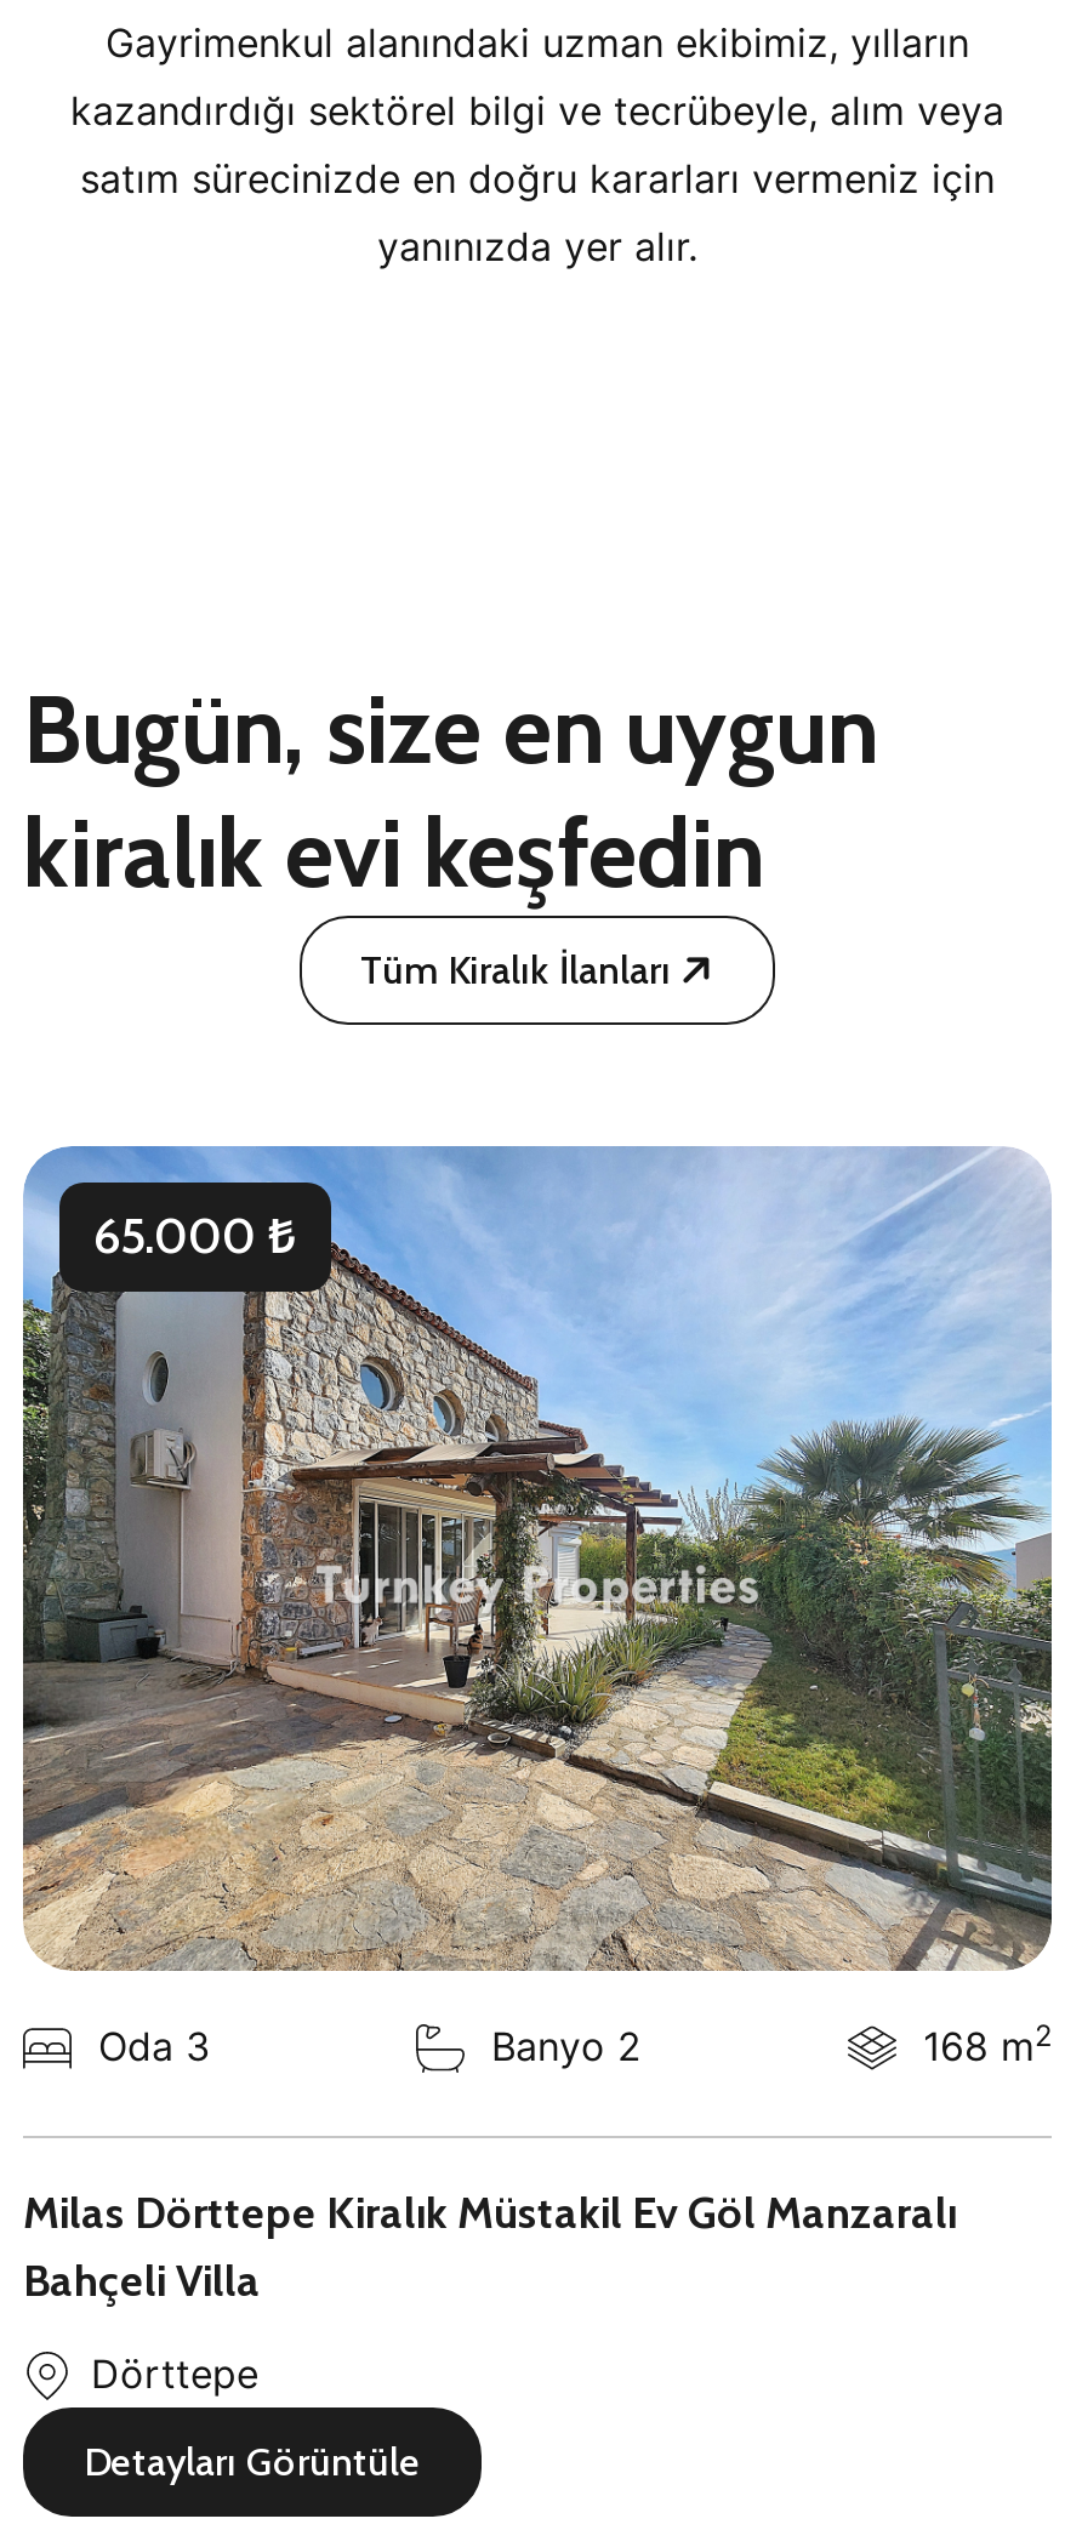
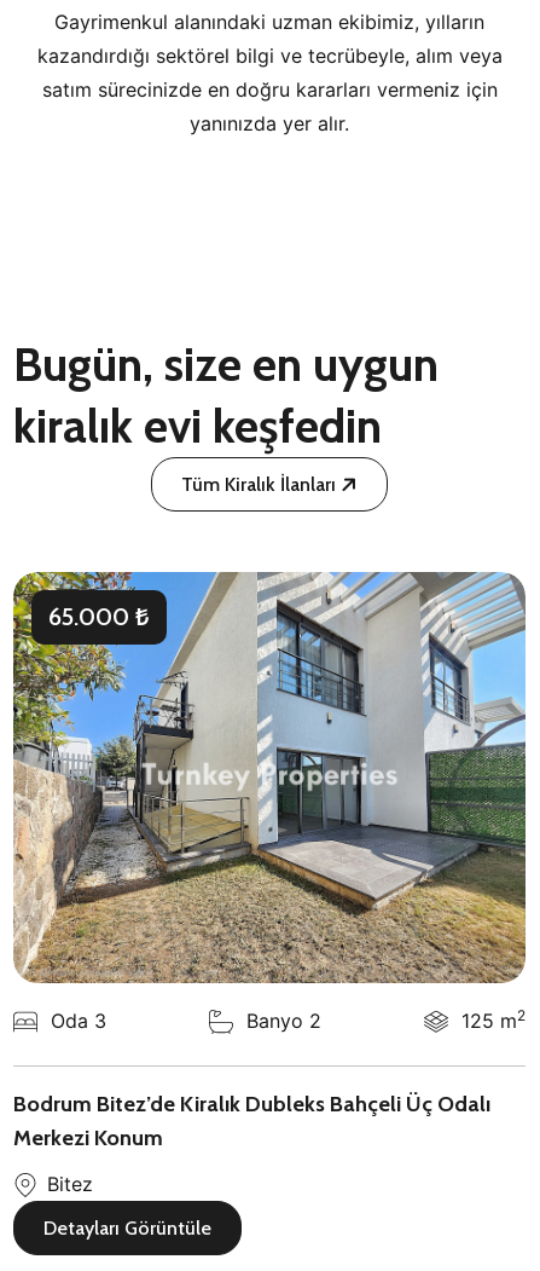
[21,1144,1054,2069] [image] | 168 m2 -> [12,571,527,1032] [image] | 125 m2
[23,2186,957,2307] Milas Dörttepe Kiralık Müstakil Ev Göl Manzaralı | Bahçeli Villa -> [13,1090,490,1151] Bodrum Bitez’de Kiralık Dubleks Bahçeli Üç Odalı | Merkezi Konum
[91,2348,258,2397] Dörttepe -> [47,1171,93,1196] Bitez

